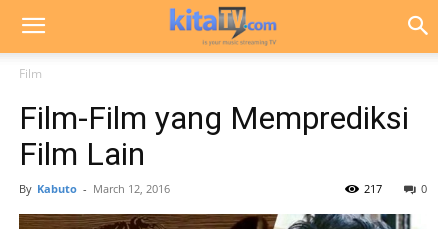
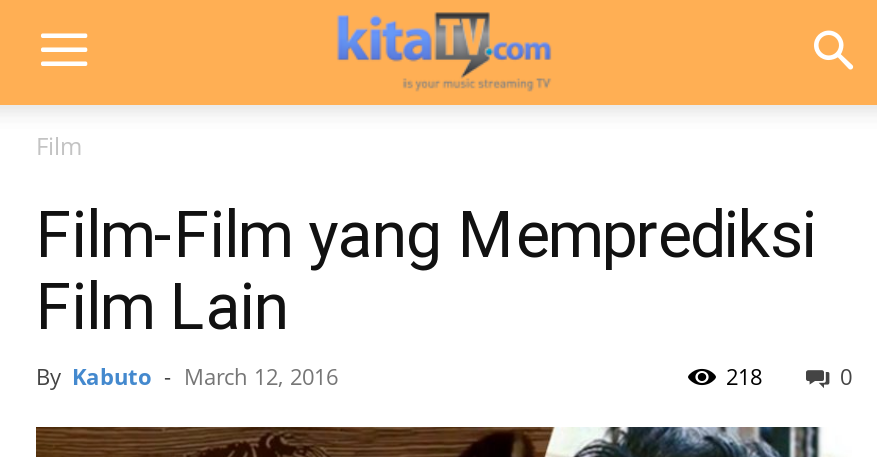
[364,181,382,196] 217 -> [726,361,762,391] 218

